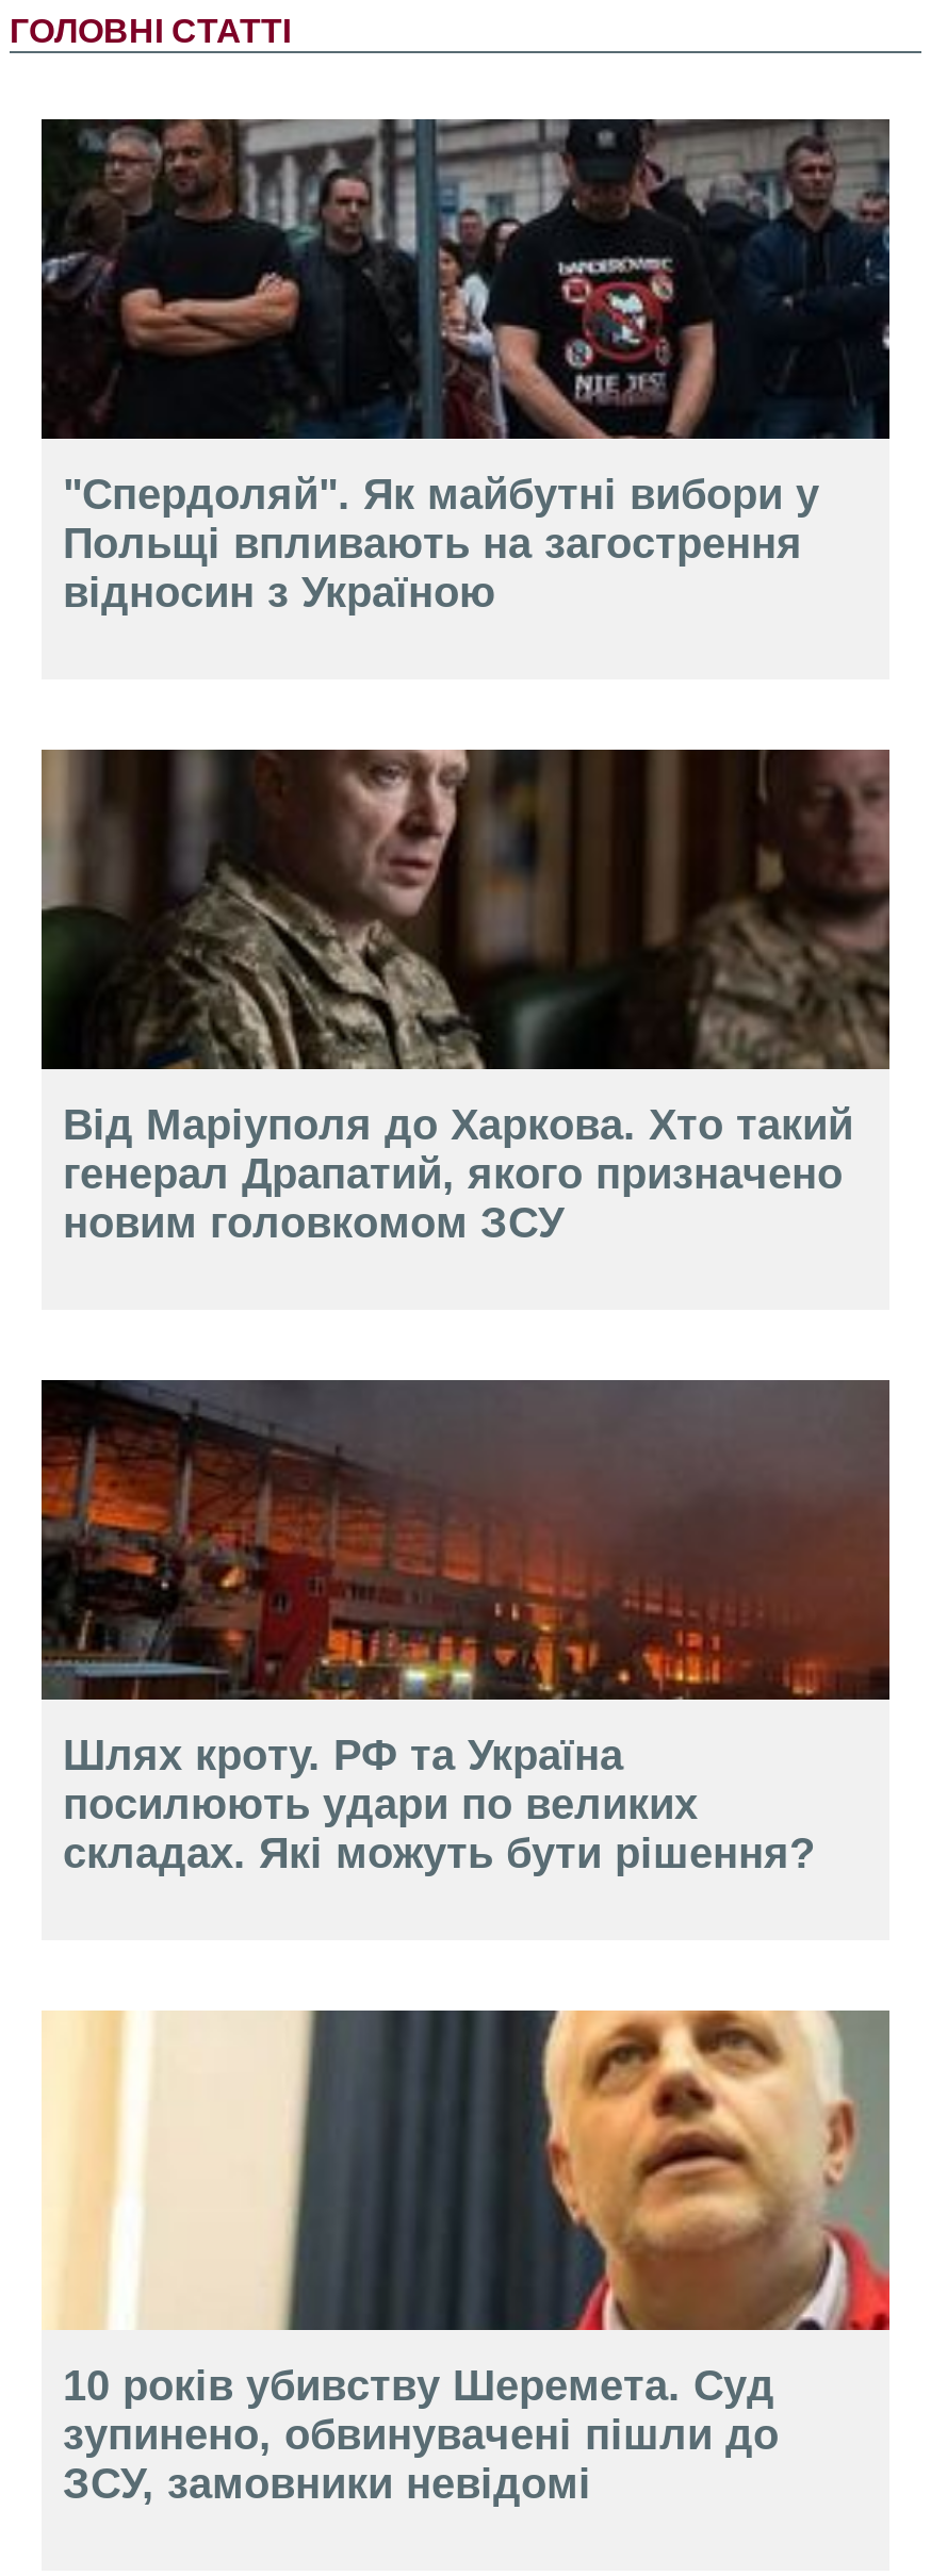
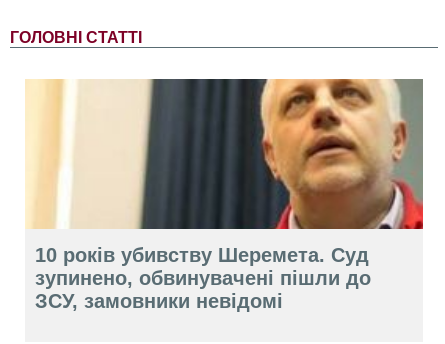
[39,117,892,616] [image] | "Спердоляй". Як майбутні вибори у | Польщі впливають на загострення | відносин з Україною -> none
[39,748,892,1246] [image] | Від Маріуполя до Харкова. Хто такий | генерал Драпатий, якого призначено | новим головкомом ЗСУ -> none
[39,1378,892,1877] [image] | Шлях кроту. РФ та Україна | посилюють удари по великих | складах. Які можуть бути рішення? -> none

